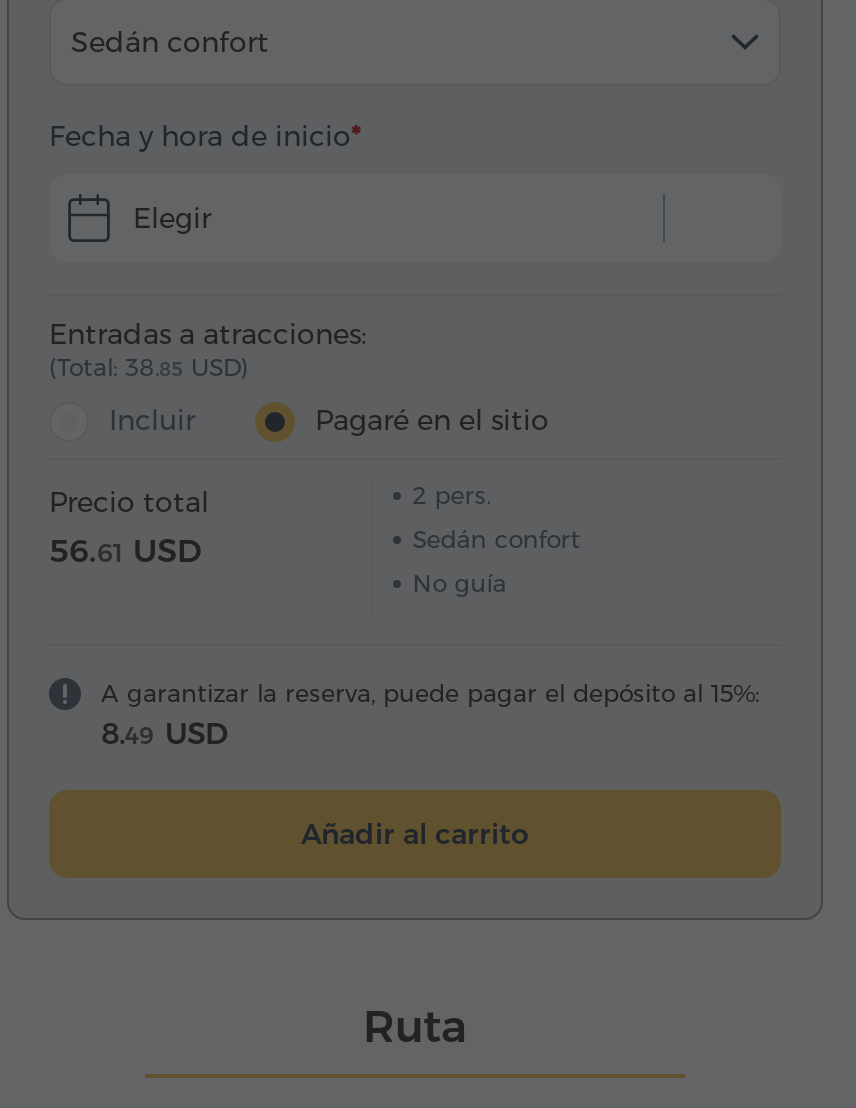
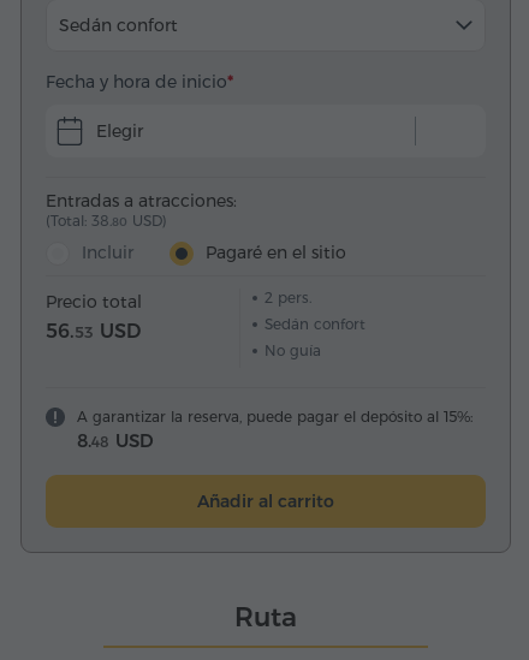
[49,352,249,382] (Total: 38.85 USD) -> [46,212,167,230] (Total: 38.80 USD)
[49,531,201,569] 56.61 USD -> [46,319,141,342] 56.53 USD
[101,714,229,752] 8.49 USD -> [77,429,154,452] 8.48 USD

